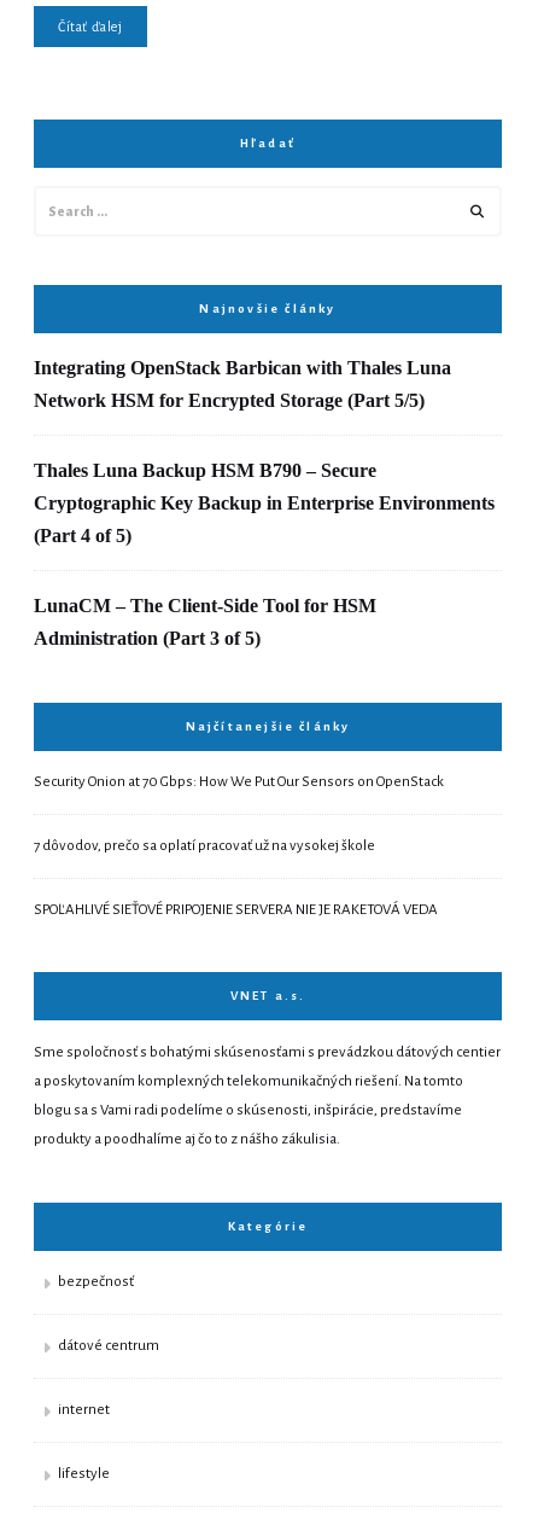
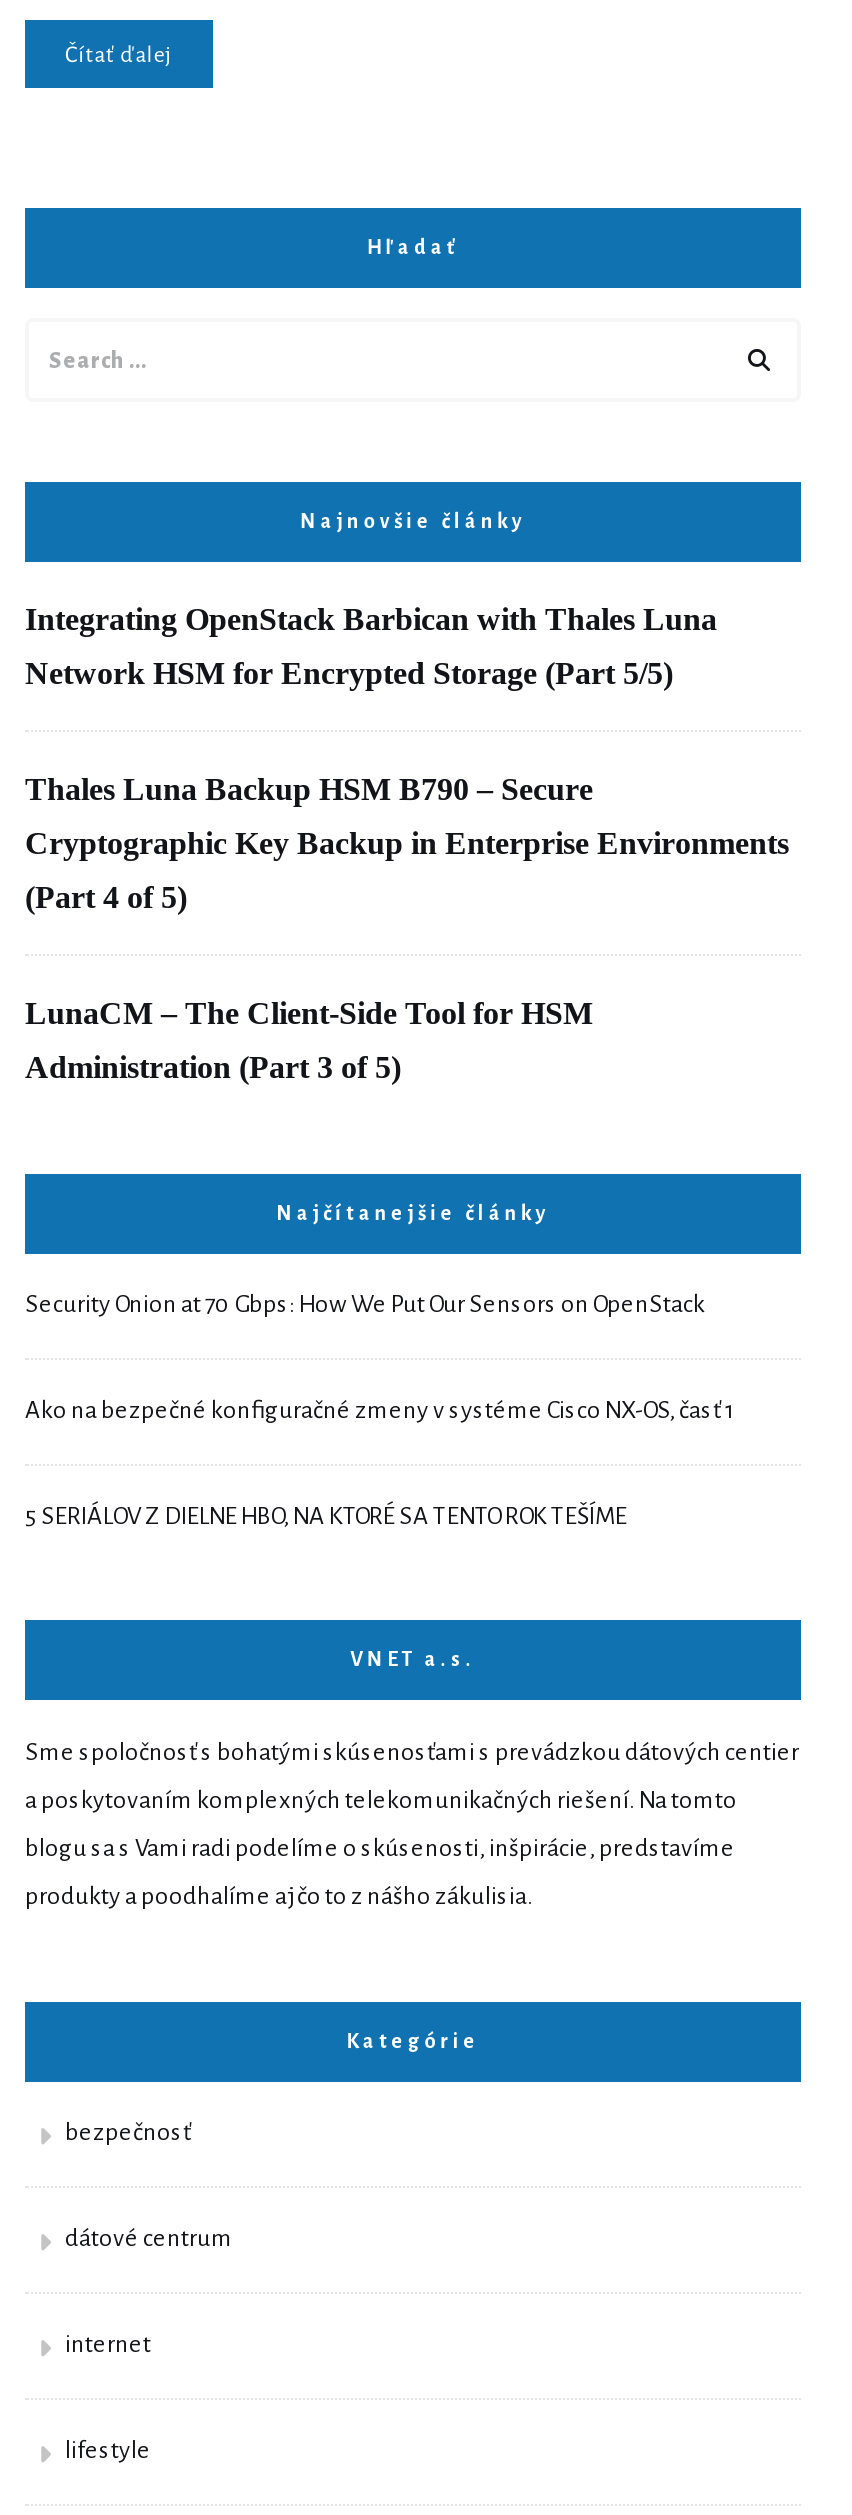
[34,838,375,854] 7 dôvodov, prečo sa oplatí pracovať už na vysokej škole -> [25,1398,735,1424] Ako na bezpečné konfiguračné zmeny v systéme Cisco NX-OS, časť 1
[34,902,438,918] SPOĽAHLIVÉ SIEŤOVÉ PRIPOJENIE SERVERA NIE JE RAKETOVÁ VEDA -> [25,1504,627,1530] 5 SERIÁLOV Z DIELNE HBO, NA KTORÉ SA TENTO ROK TEŠÍME

